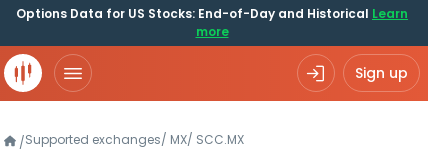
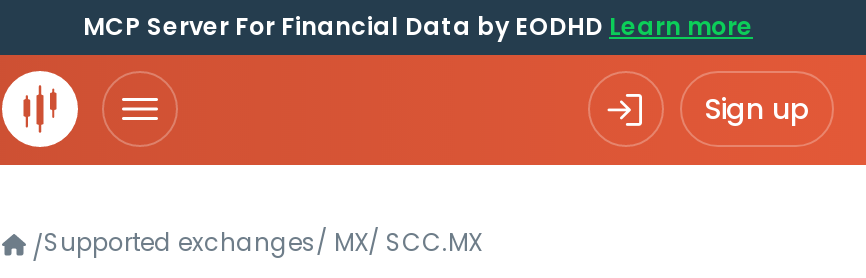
[16,5,408,40] Options Data for US Stocks: End-of-Day and Historical Learn | more -> [83,9,753,43] MCP Server For Financial Data by EODHD Learn more

